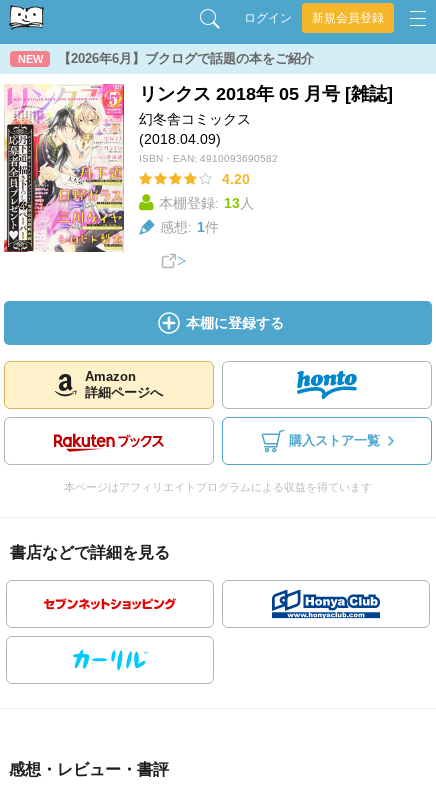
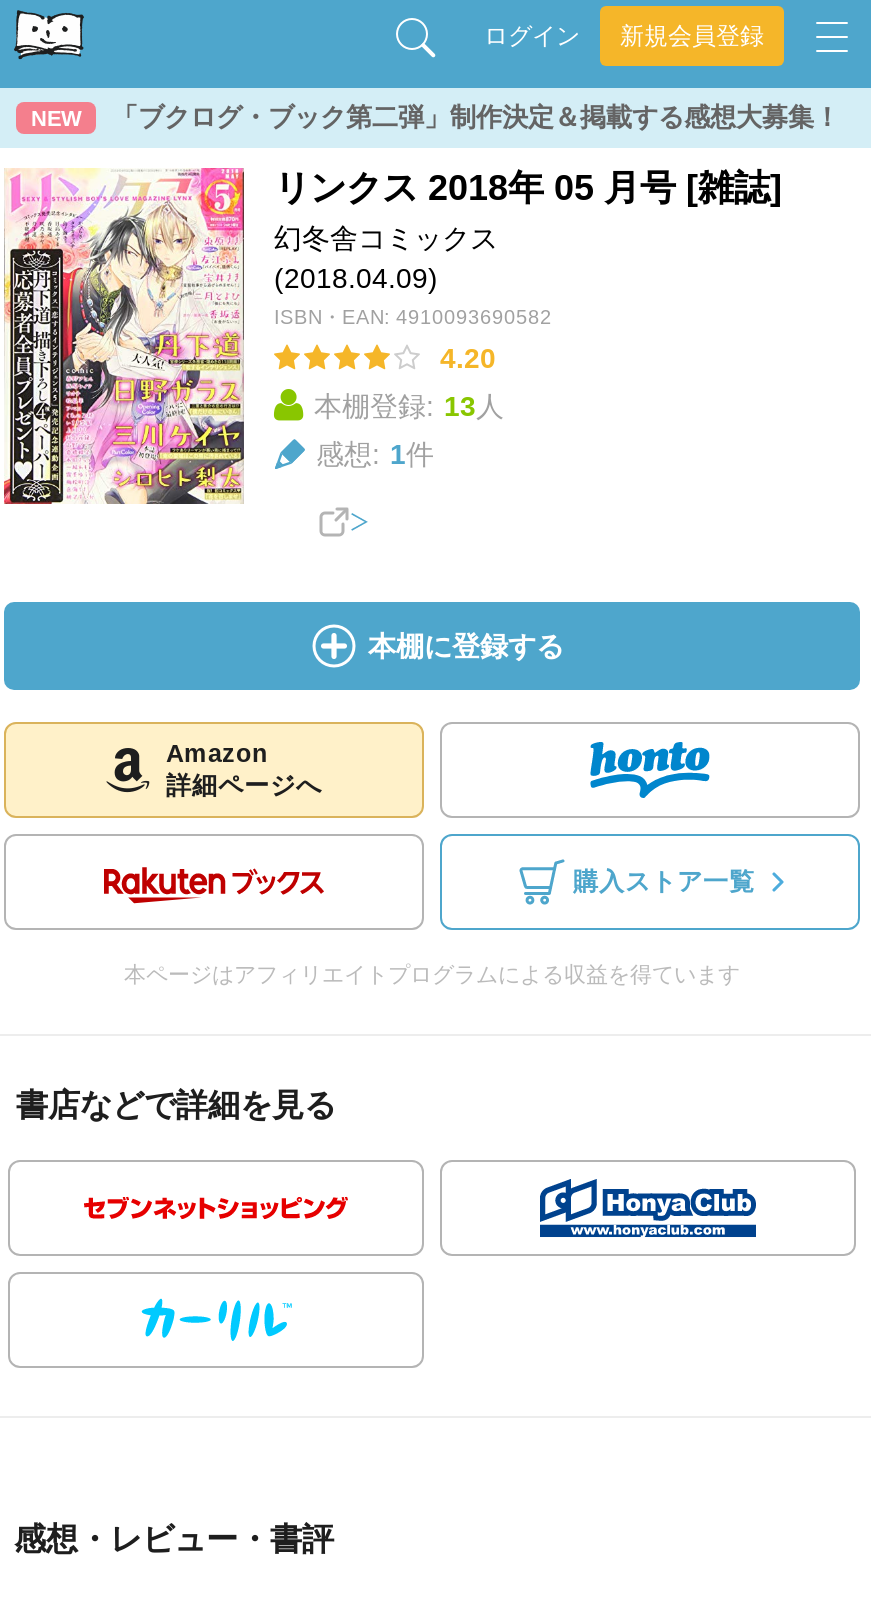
[58,51,314,66] 【2026年6月】ブクログで話題の本をご紹介 -> [112,102,840,132] 「ブクログ・ブック第二弾」制作決定＆掲載する感想大募集！

